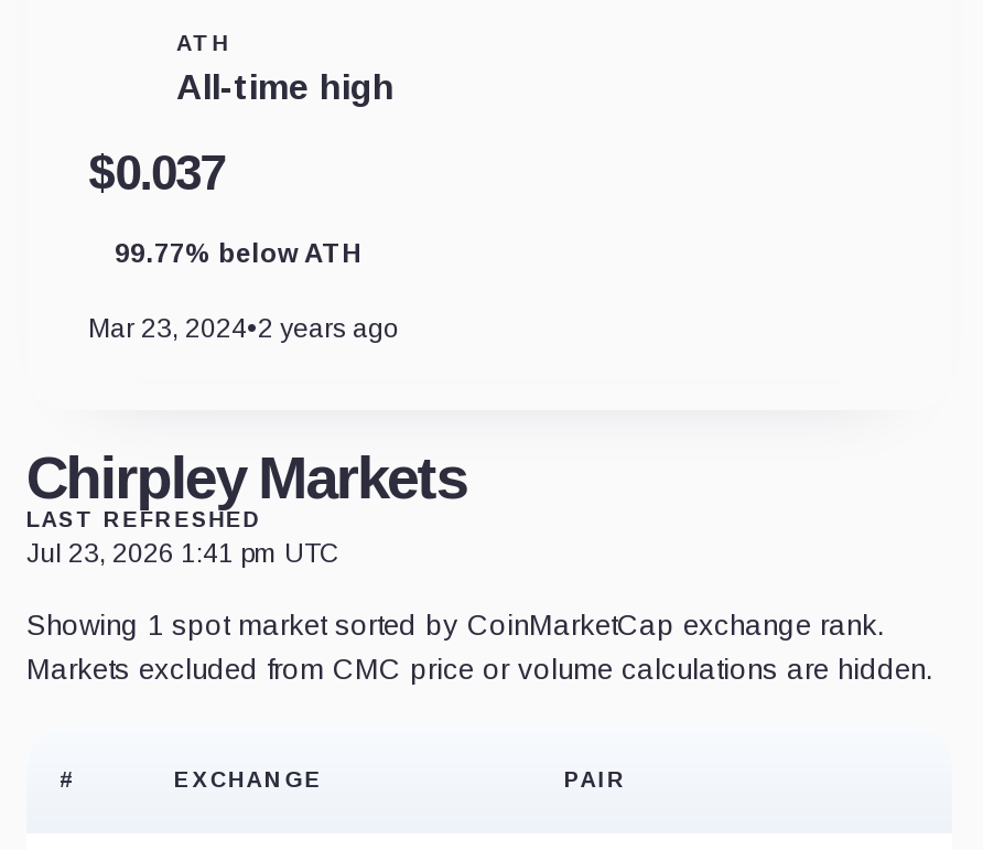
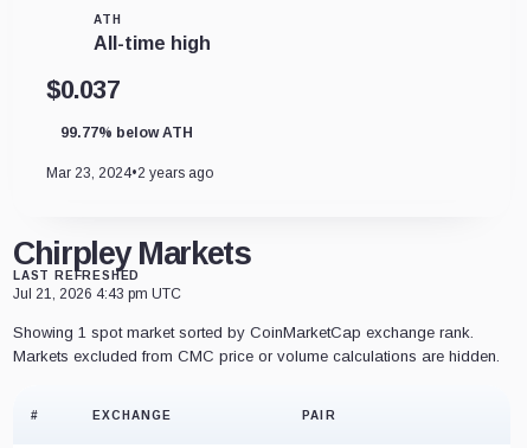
[26,537,339,568] Jul 23, 2026 1:41 pm UTC -> [13,285,181,302] Jul 21, 2026 4:43 pm UTC

